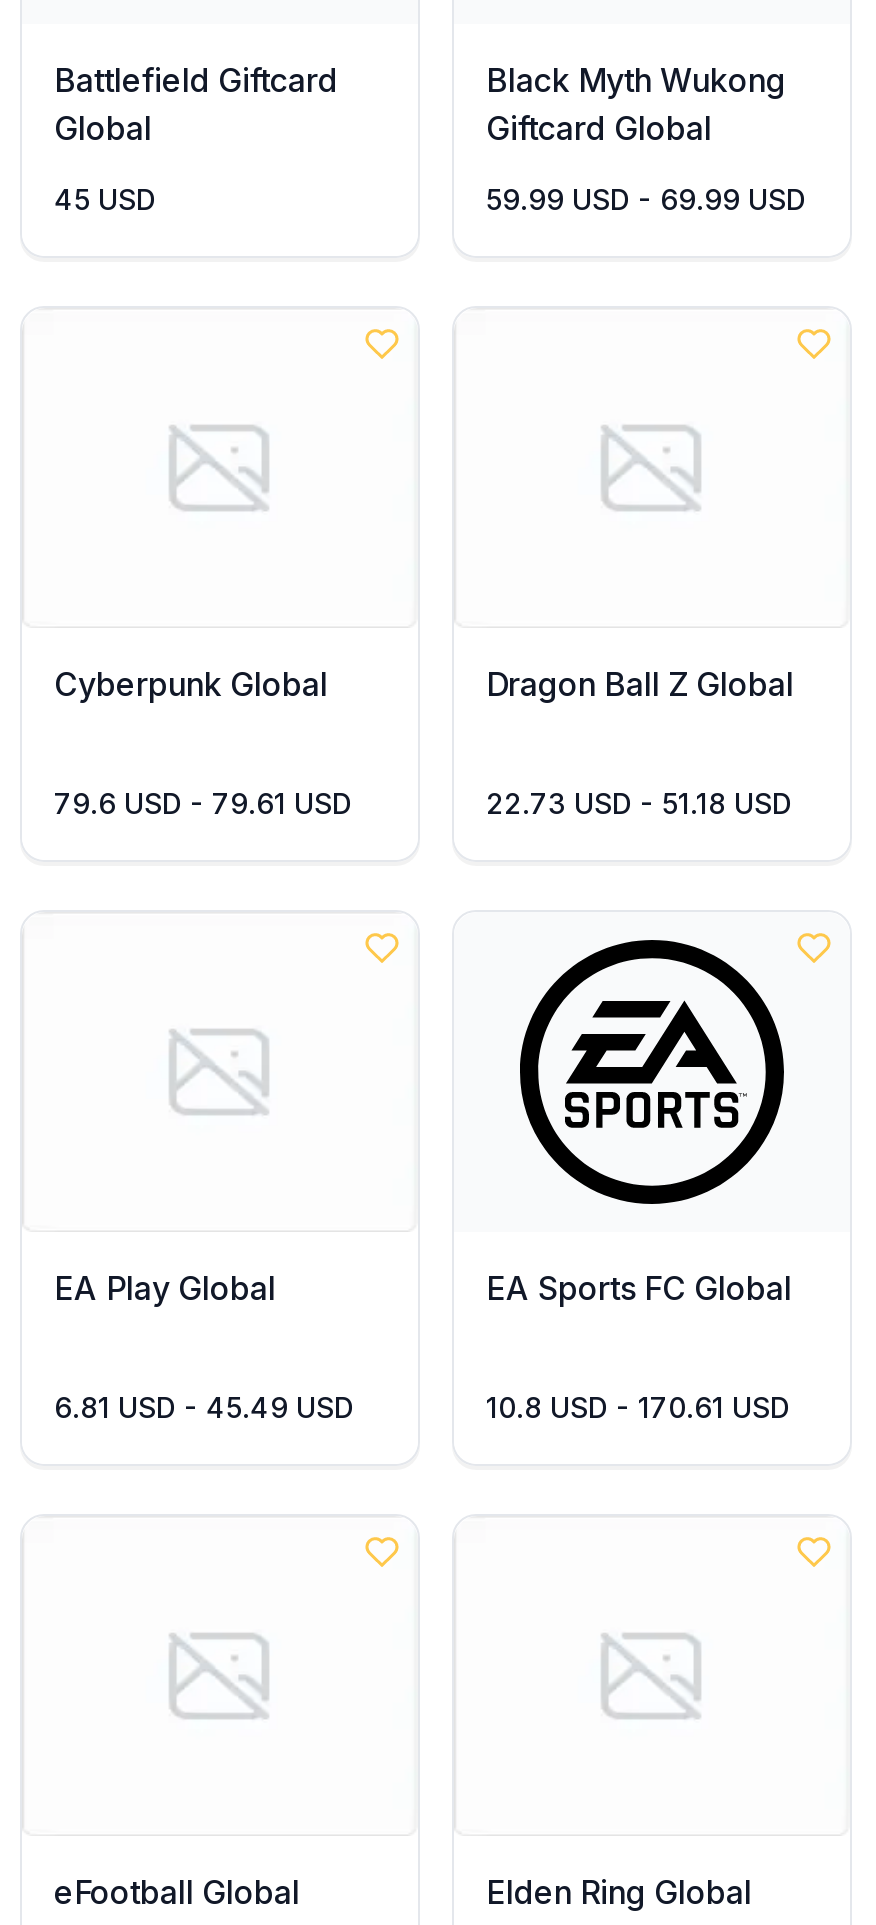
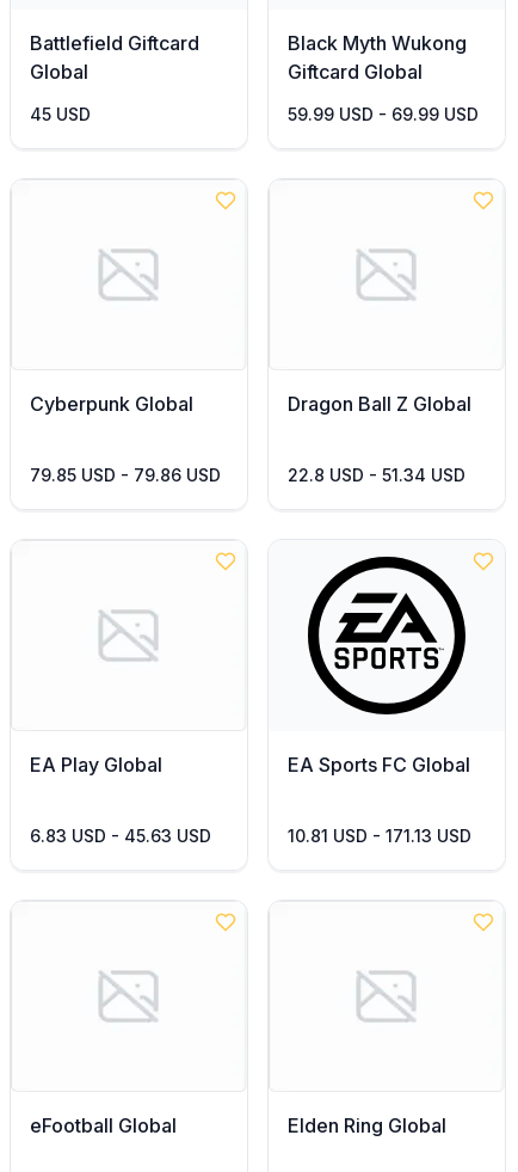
[54,786,352,820] 79.6 USD - 79.61 USD -> [30,465,221,485] 79.85 USD - 79.86 USD
[486,786,792,820] 22.73 USD - 51.18 USD -> [288,465,465,485] 22.8 USD - 51.34 USD
[54,1390,354,1424] 6.81 USD - 45.49 USD -> [30,826,211,846] 6.83 USD - 45.63 USD
[486,1390,790,1424] 10.8 USD - 170.61 USD -> [288,826,471,846] 10.81 USD - 171.13 USD

